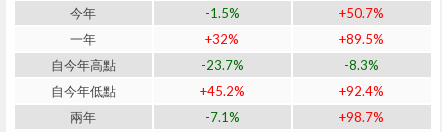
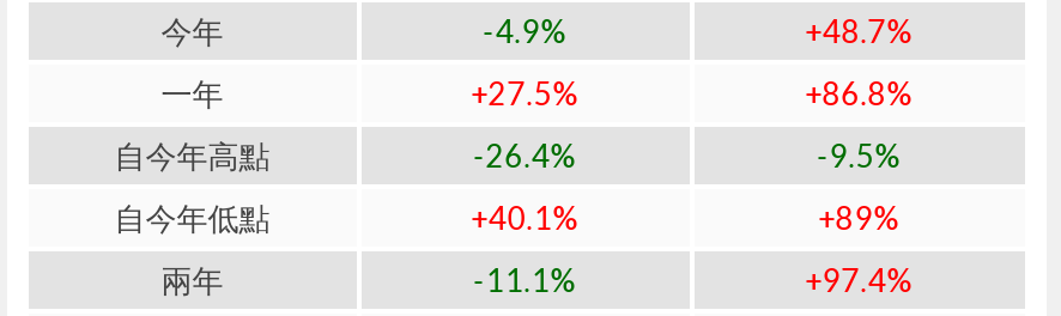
[205,5,240,21] -1.5% -> [483,12,567,50] -4.9%
[339,5,384,21] +50.7% -> [805,12,913,50] +48.7%
[205,31,239,47] +32% -> [471,74,579,113] +27.5%
[339,31,384,47] +89.5% -> [805,74,913,113] +86.8%
[201,57,244,73] -23.7% -> [473,136,576,175] -26.4%
[344,57,379,73] -8.3% -> [817,136,901,175] -9.5%
[200,83,245,99] +45.2% -> [471,199,579,237] +40.1%
[339,83,384,99] +92.4% -> [818,199,900,237] +89%
[205,109,240,125] -7.1% -> [473,261,576,299] -11.1%
[339,109,384,125] +98.7% -> [805,261,913,299] +97.4%

